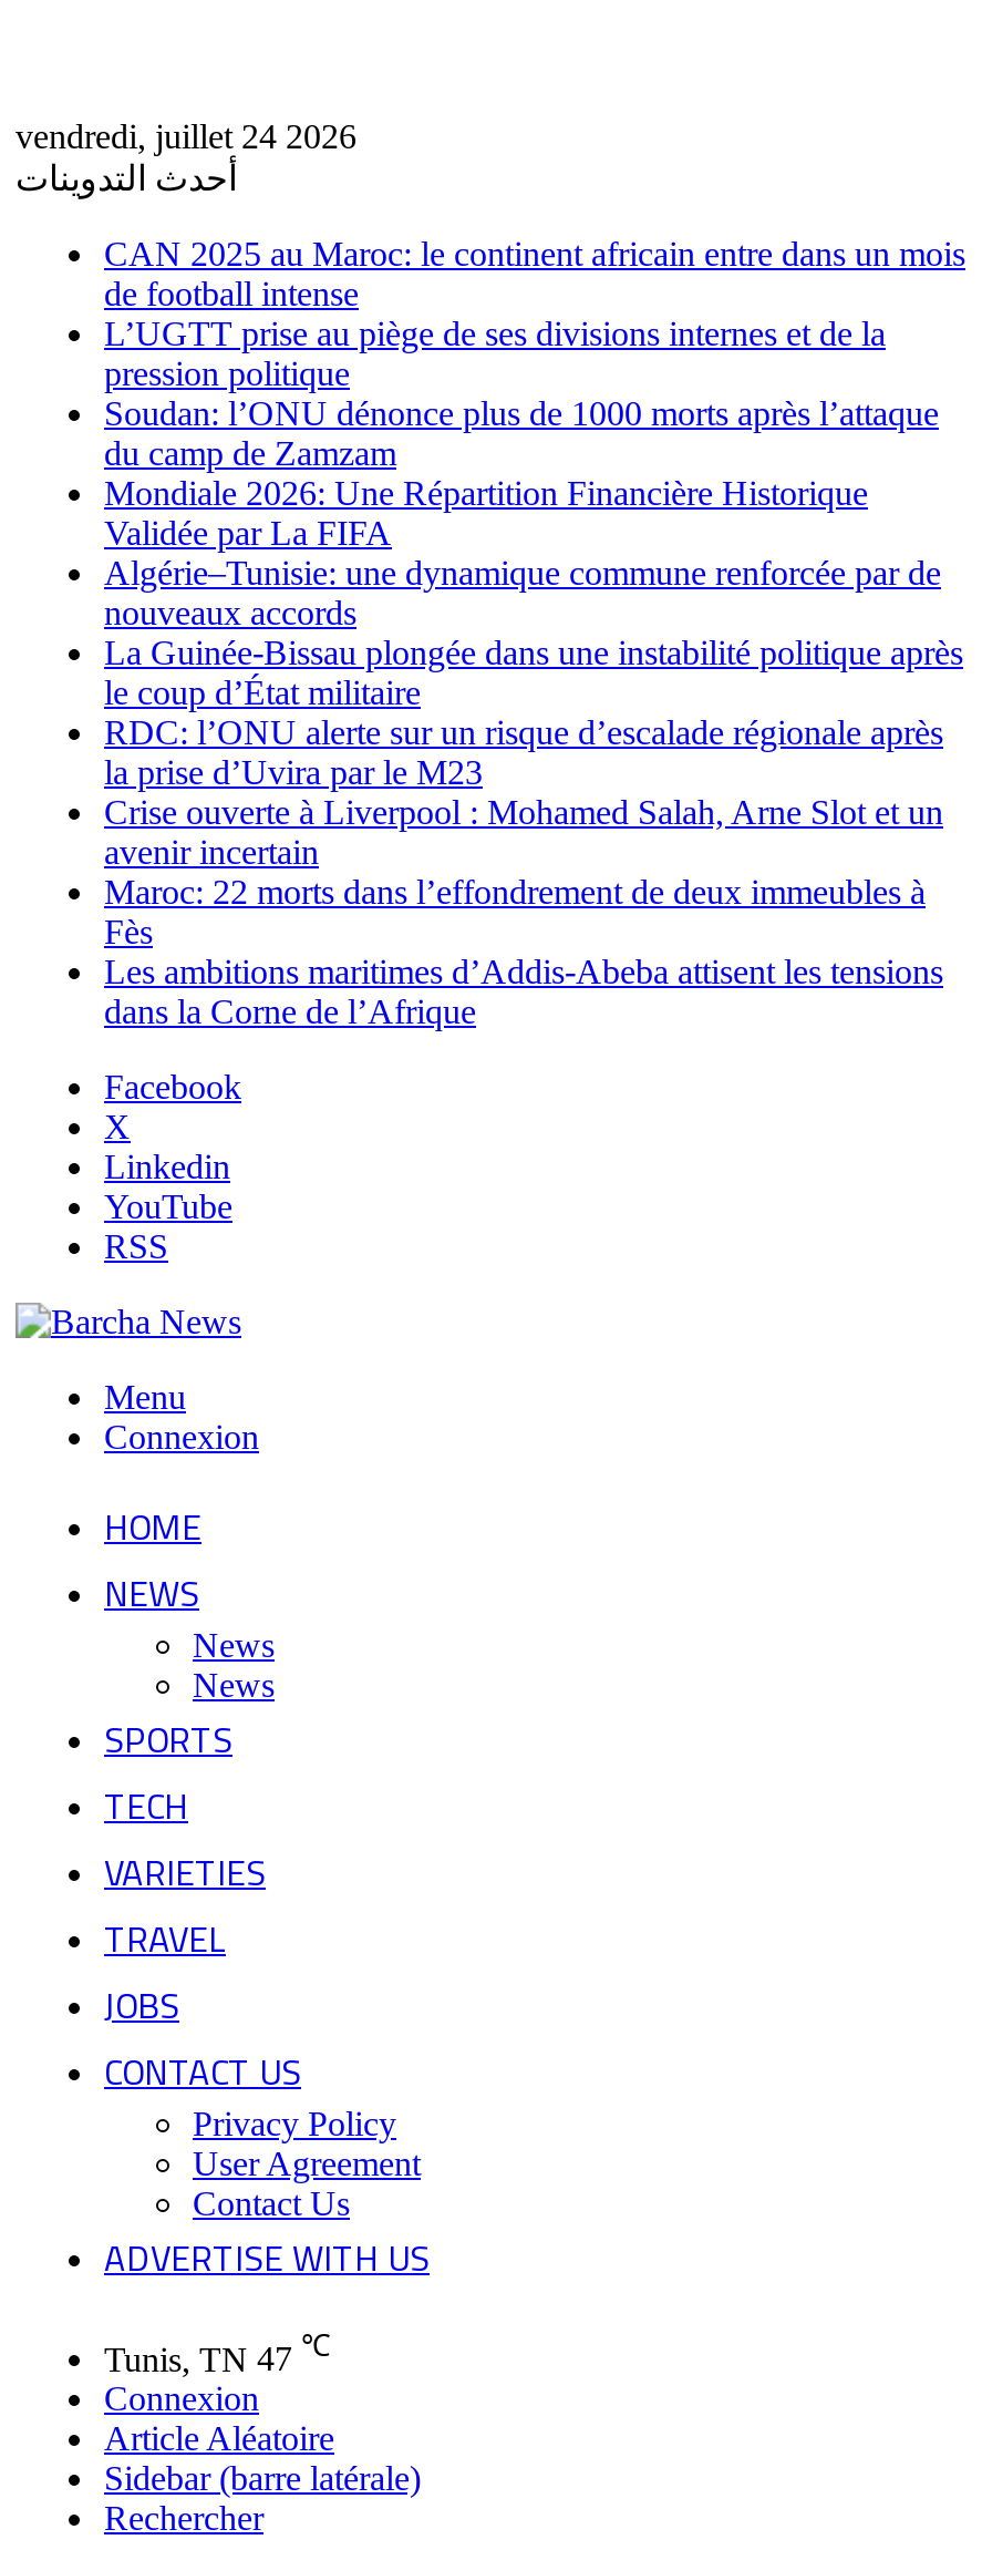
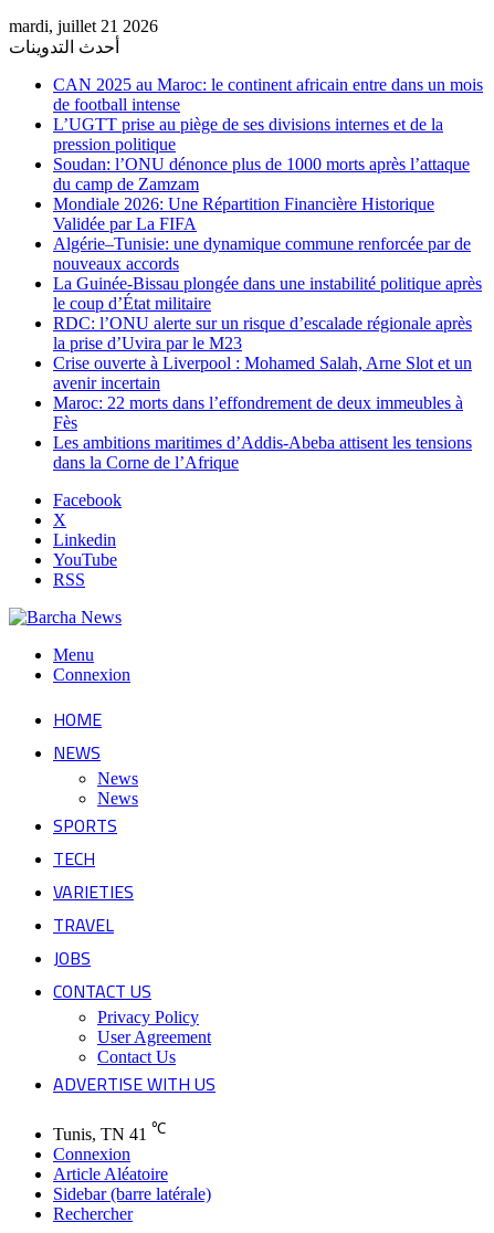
[15,117,356,155] vendredi, juillet 24 2026 -> [9,17,158,35] mardi, juillet 21 2026
[104,2331,330,2378] Tunis, TN 47 ℃ -> [53,1120,166,1144] Tunis, TN 41 ℃

